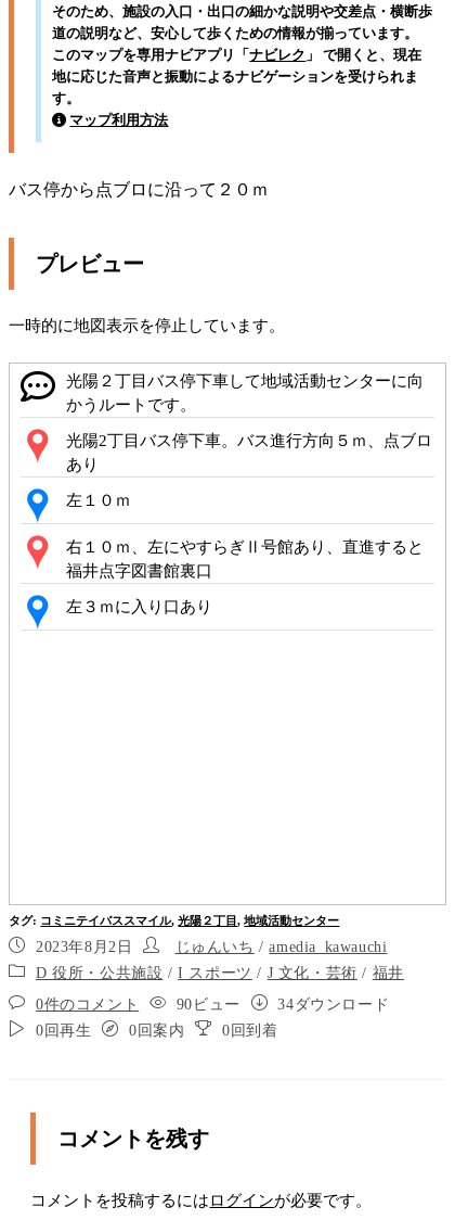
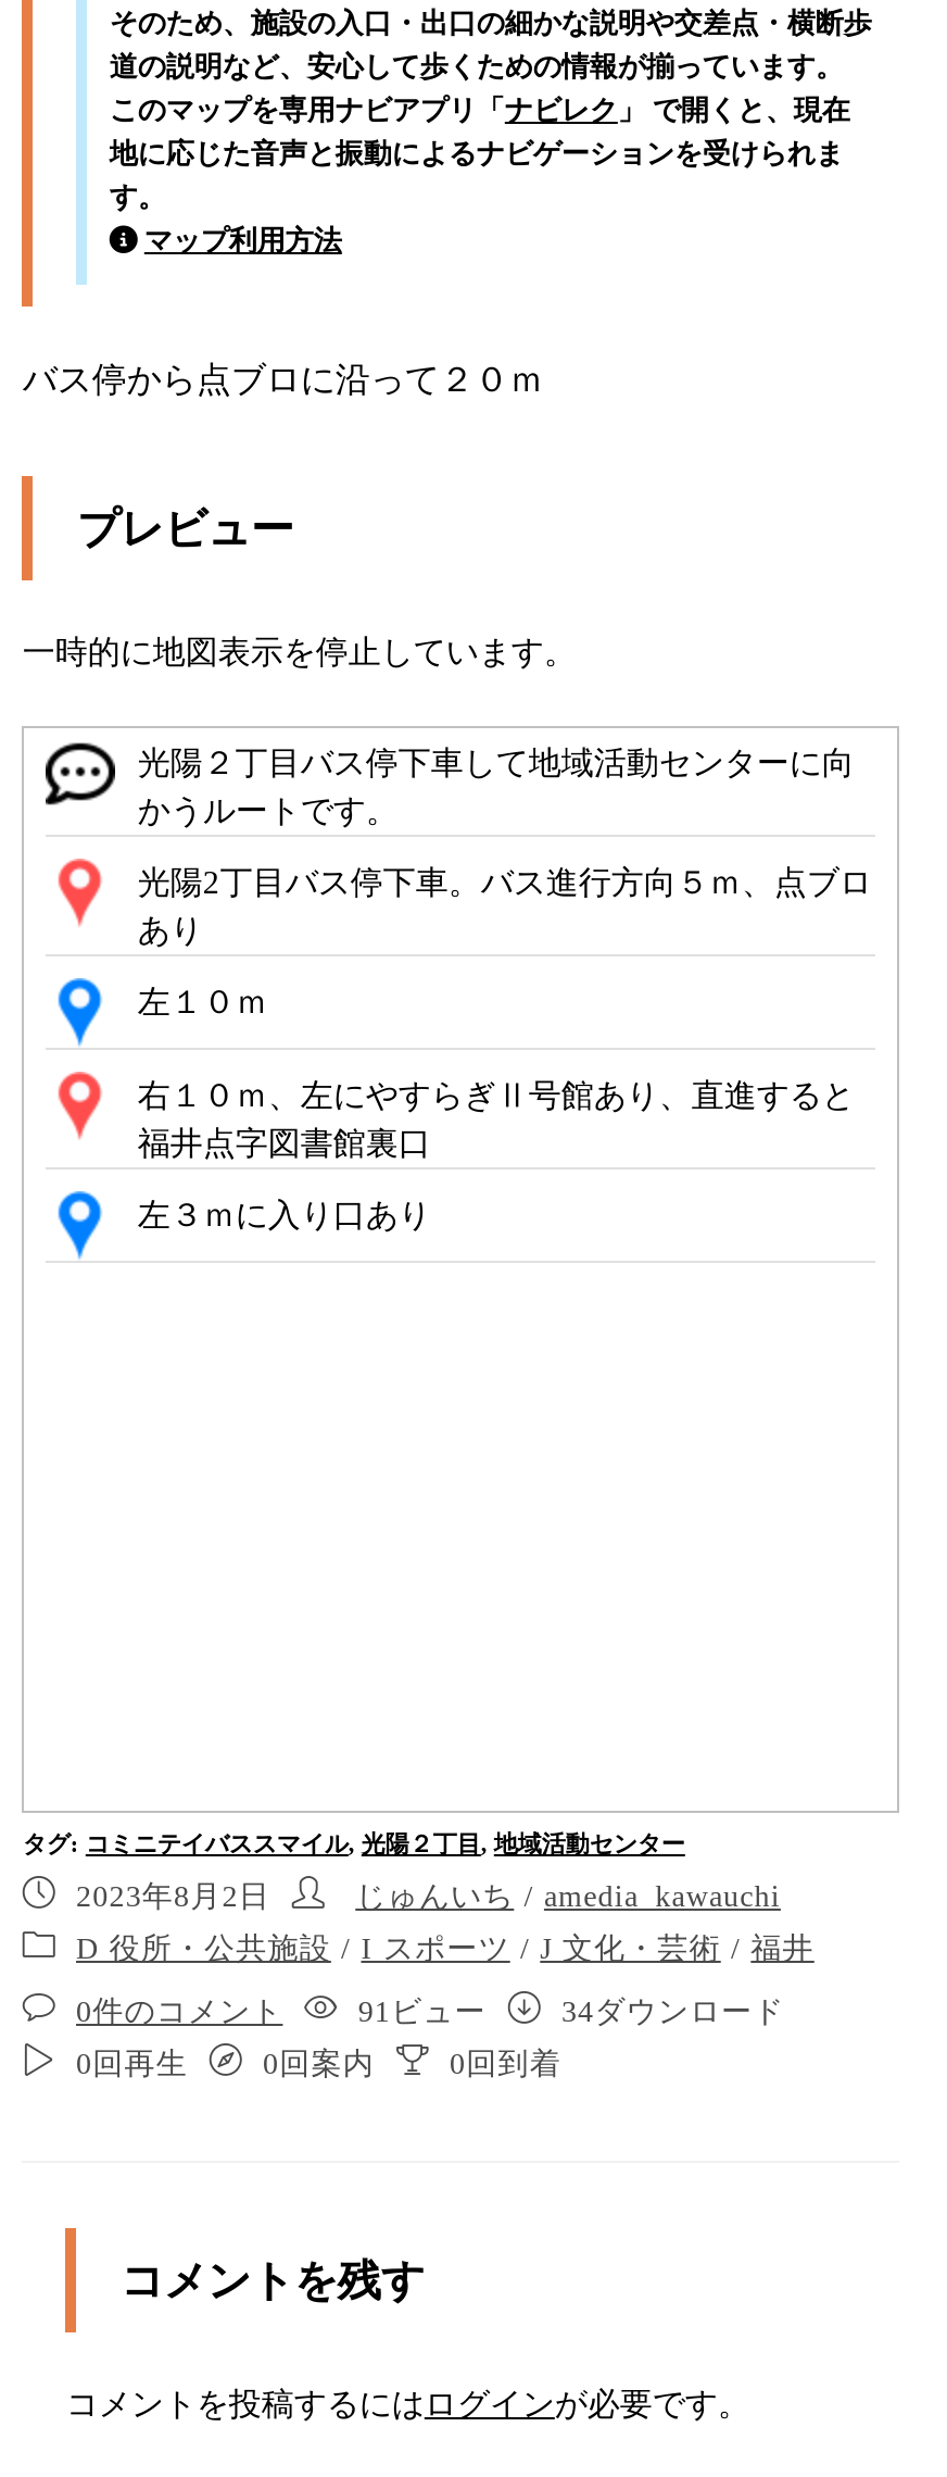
[176,996,240,1013] 90ビュー -> [358,1996,486,2028] 91ビュー

